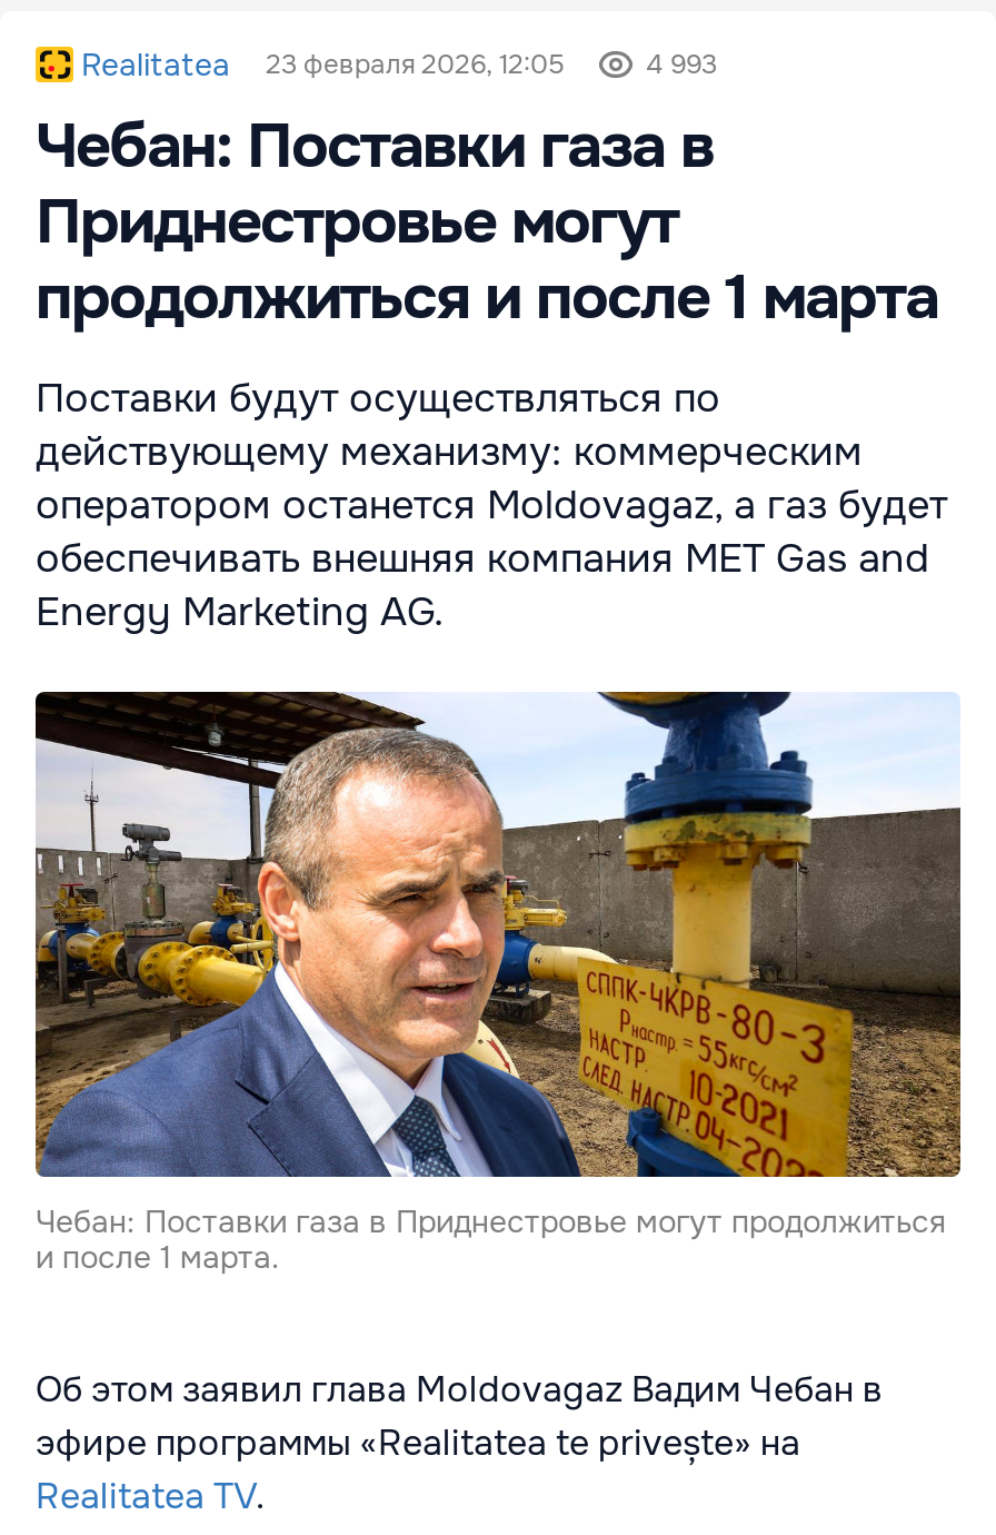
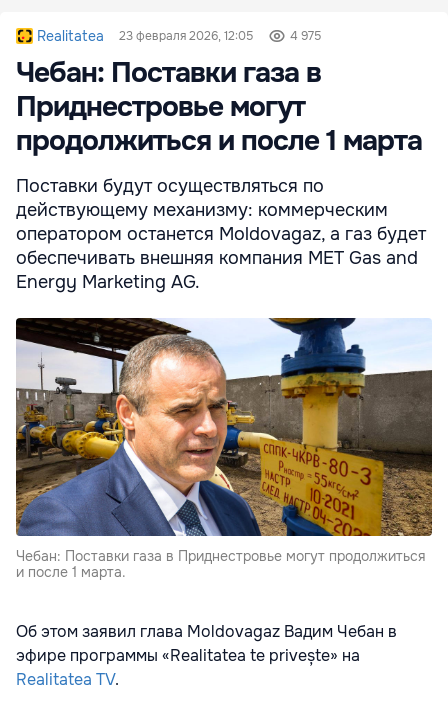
[646,47,717,82] 4 993 -> [290,28,321,44] 4 975

